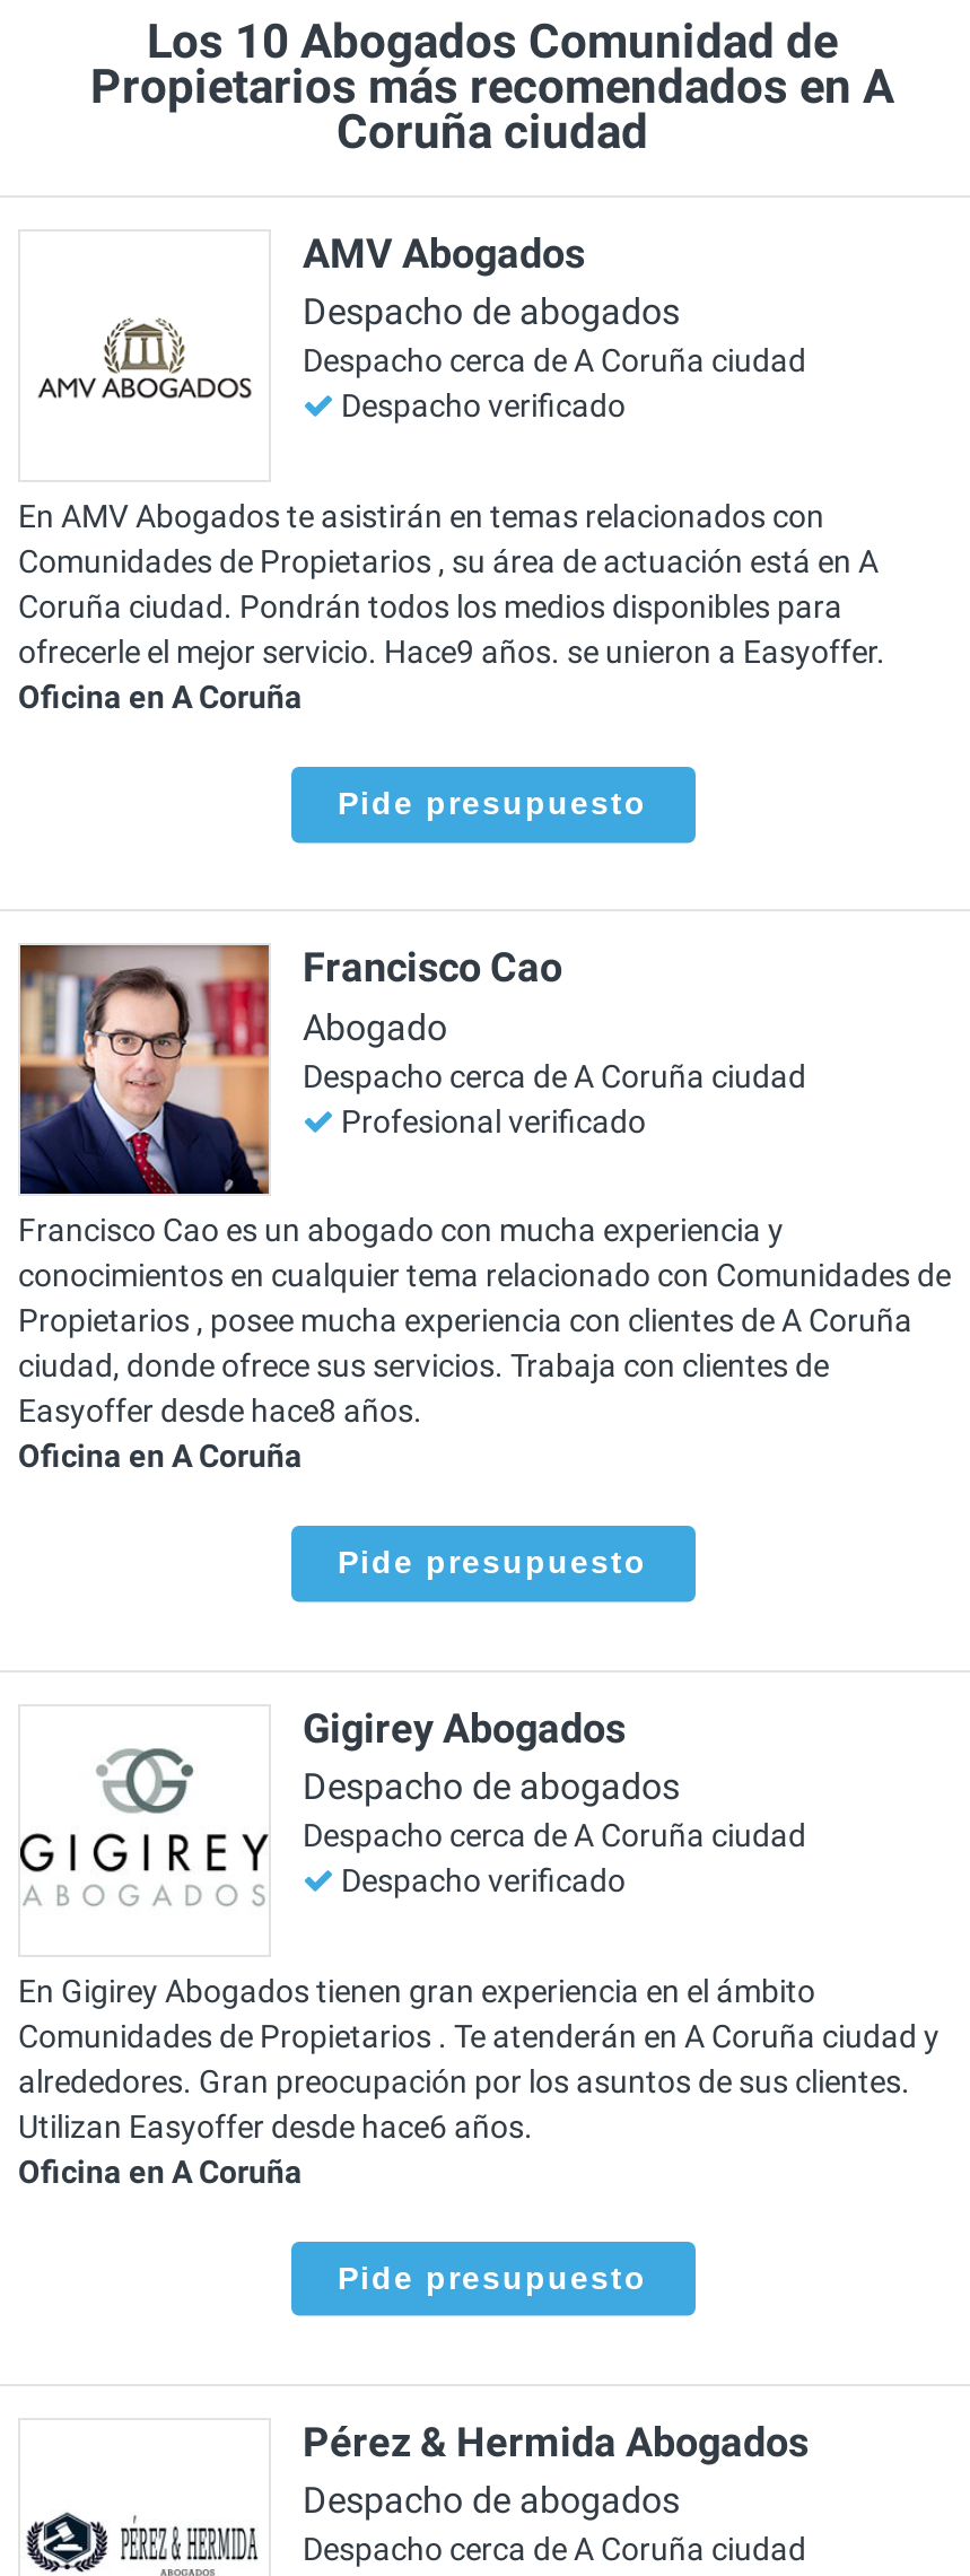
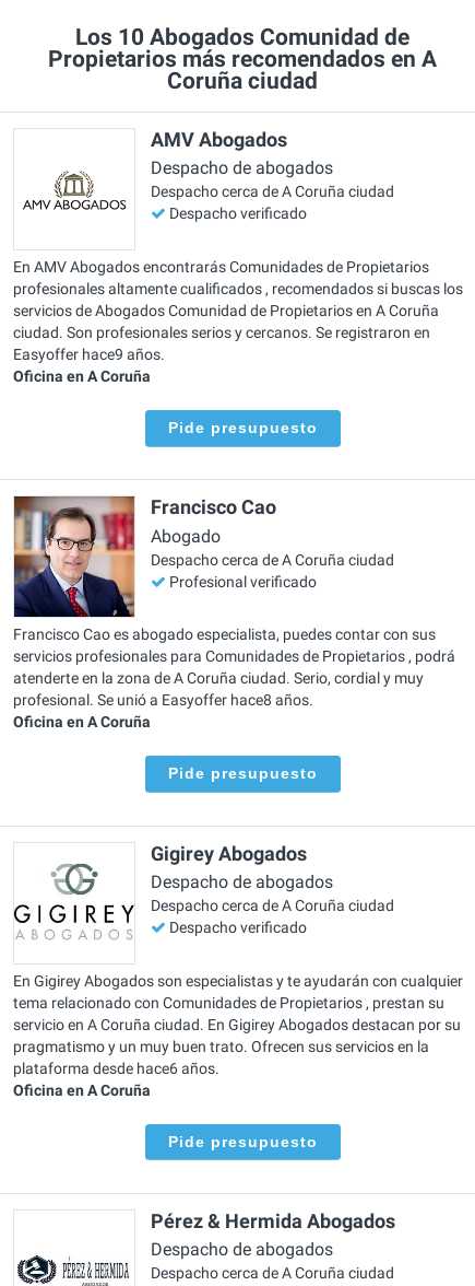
[18,498,885,669] En AMV Abogados te asistirán en temas relacionados con | Comunidades de Propietarios , su área de actuación está en A | Coruña ciudad. Pondrán todos los medios disponibles para | ofrecerle el mejor servicio. Hace9 años. se unieron a Easyoffer. -> [13,258,463,363] En AMV Abogados encontrarás Comunidades de Propietarios | profesionales altamente cualificados , recomendados si buscas los | servicios de Abogados Comunidad de Propietarios en A Coruña | ciudad. Son profesionales serios y cercanos. Se registraron en | Easyoffer hace9 años.
[18,1212,951,1429] Francisco Cao es un abogado con mucha experiencia y | conocimientos en cualquier tema relacionado con Comunidades de | Propietarios , posee mucha experiencia con clientes de A Coruña | ciudad, donde ofrece sus servicios. Trabaja con clientes de | Easyoffer desde hace8 años. -> [13,626,455,709] Francisco Cao es abogado especialista, puedes contar con sus | servicios profesionales para Comunidades de Propietarios , podrá | atenderte en la zona de A Coruña ciudad. Serio, cordial y muy | profesional. Se unió a Easyoffer hace8 años.
[18,1972,940,2144] En Gigirey Abogados tienen gran experiencia en el ámbito | Comunidades de Propietarios . Te atenderán en A Coruña ciudad y | alrededores. Gran preocupación por los asuntos de sus clientes. | Utilizan Easyoffer desde hace6 años. -> [13,972,463,1077] En Gigirey Abogados son especialistas y te ayudarán con cualquier | tema relacionado con Comunidades de Propietarios , prestan su | servicio en A Coruña ciudad. En Gigirey Abogados destacan por su | pragmatismo y un muy buen trato. Ofrecen sus servicios en la | plataforma desde hace6 años.

